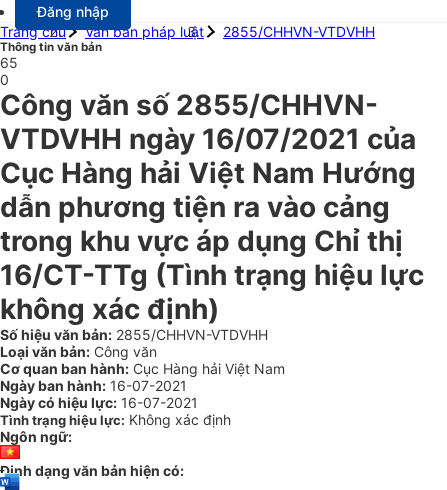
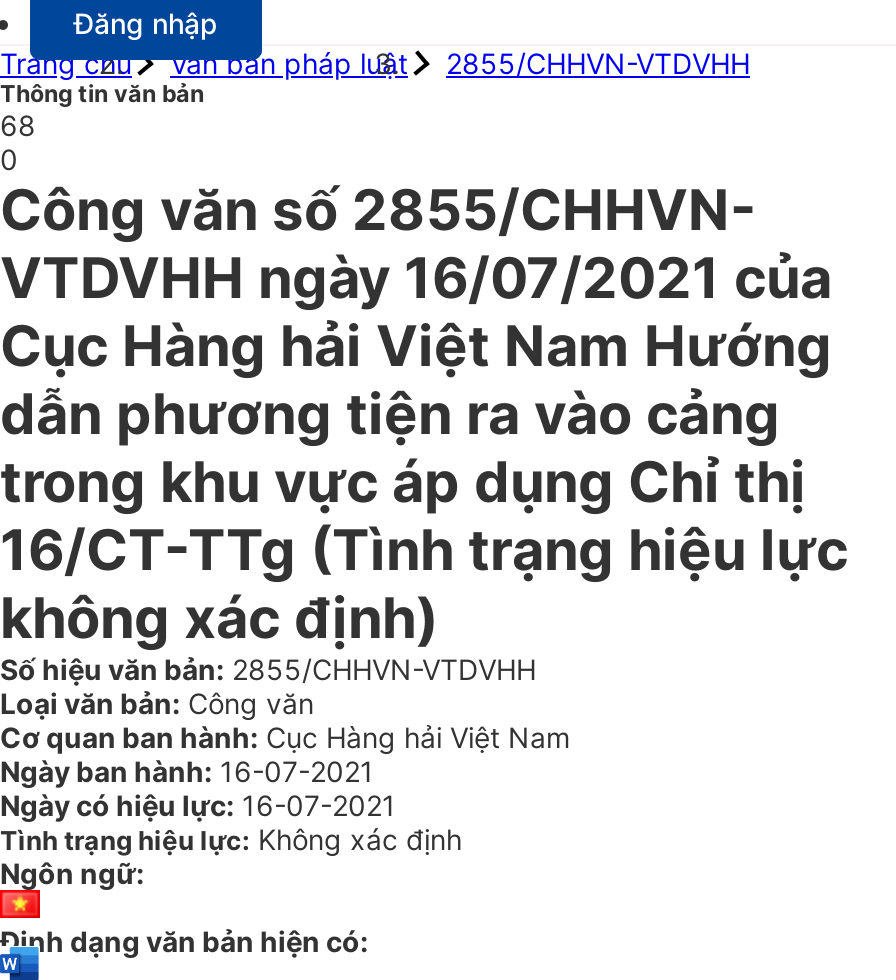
[0,54,18,71] 65 -> [0,108,36,142] 68

